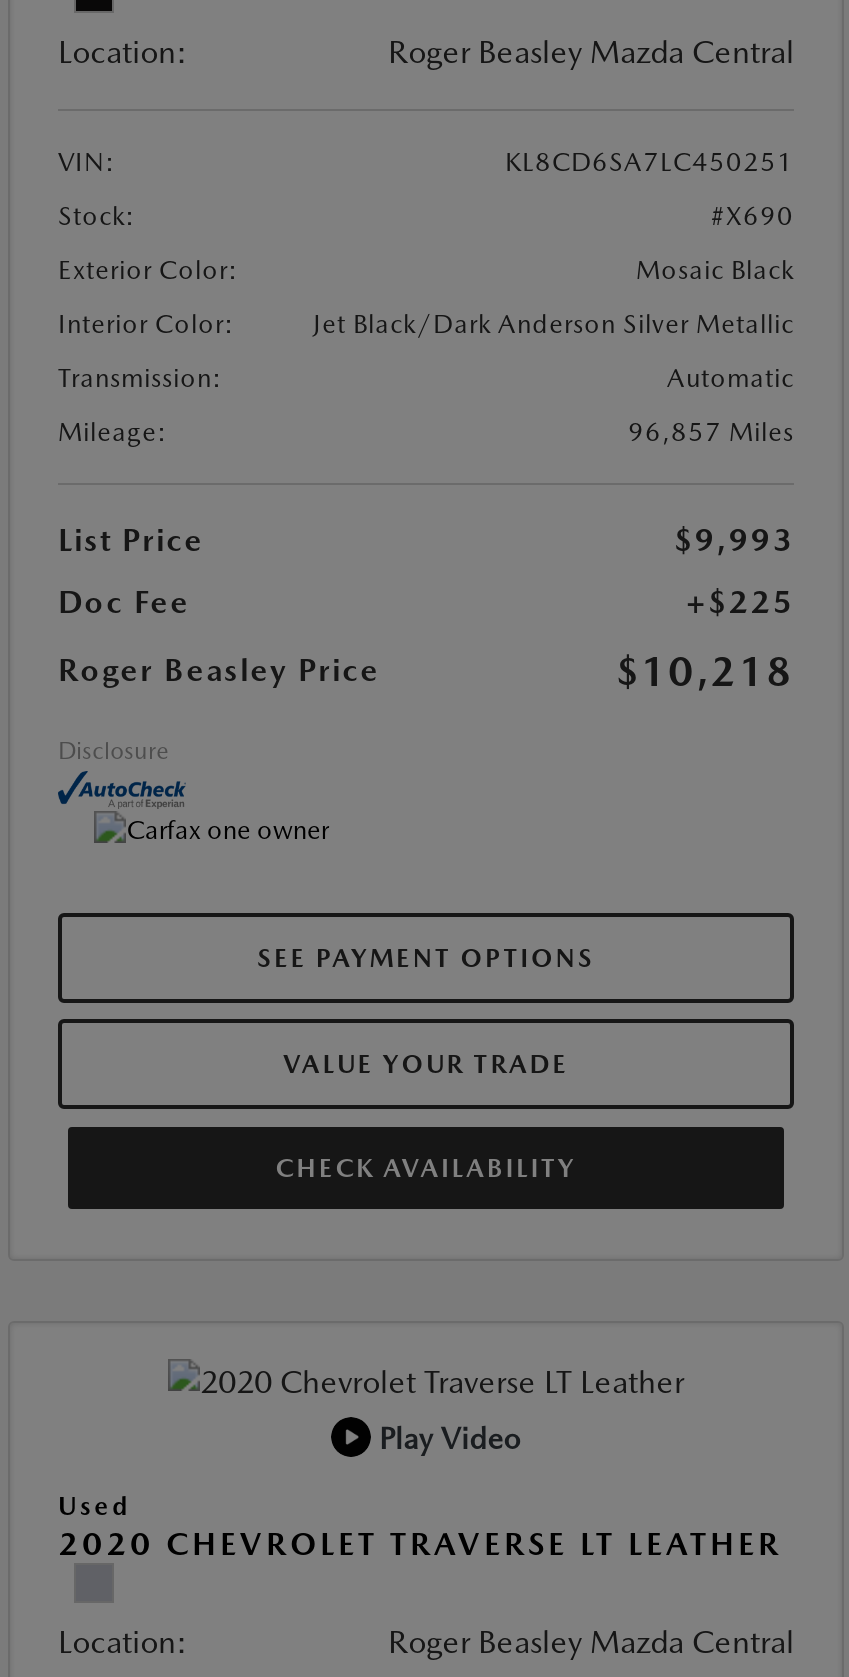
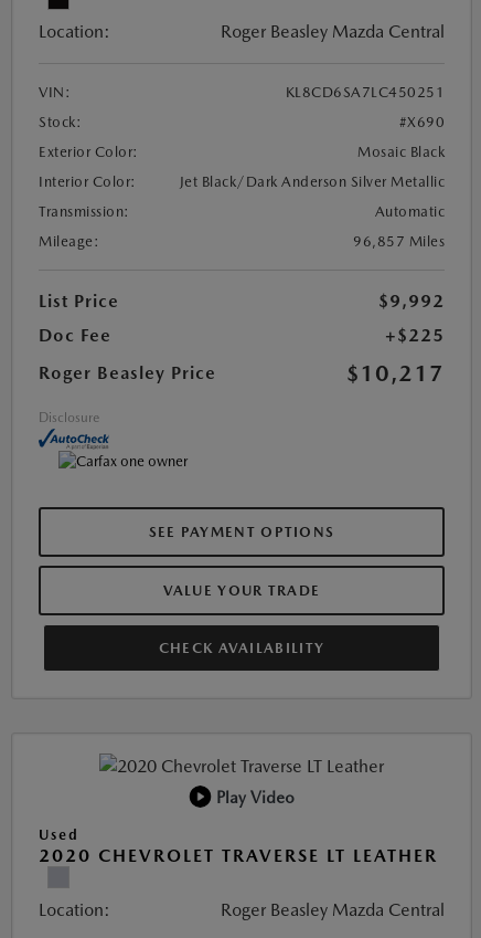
[674,521,794,559] $9,993 -> [378,290,445,311] $9,992
[616,647,794,695] $10,218 -> [346,360,445,386] $10,217

